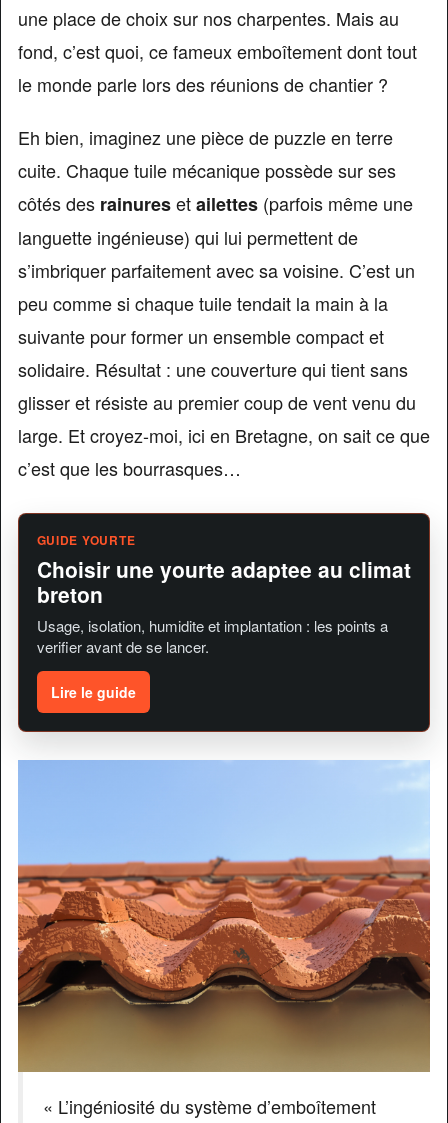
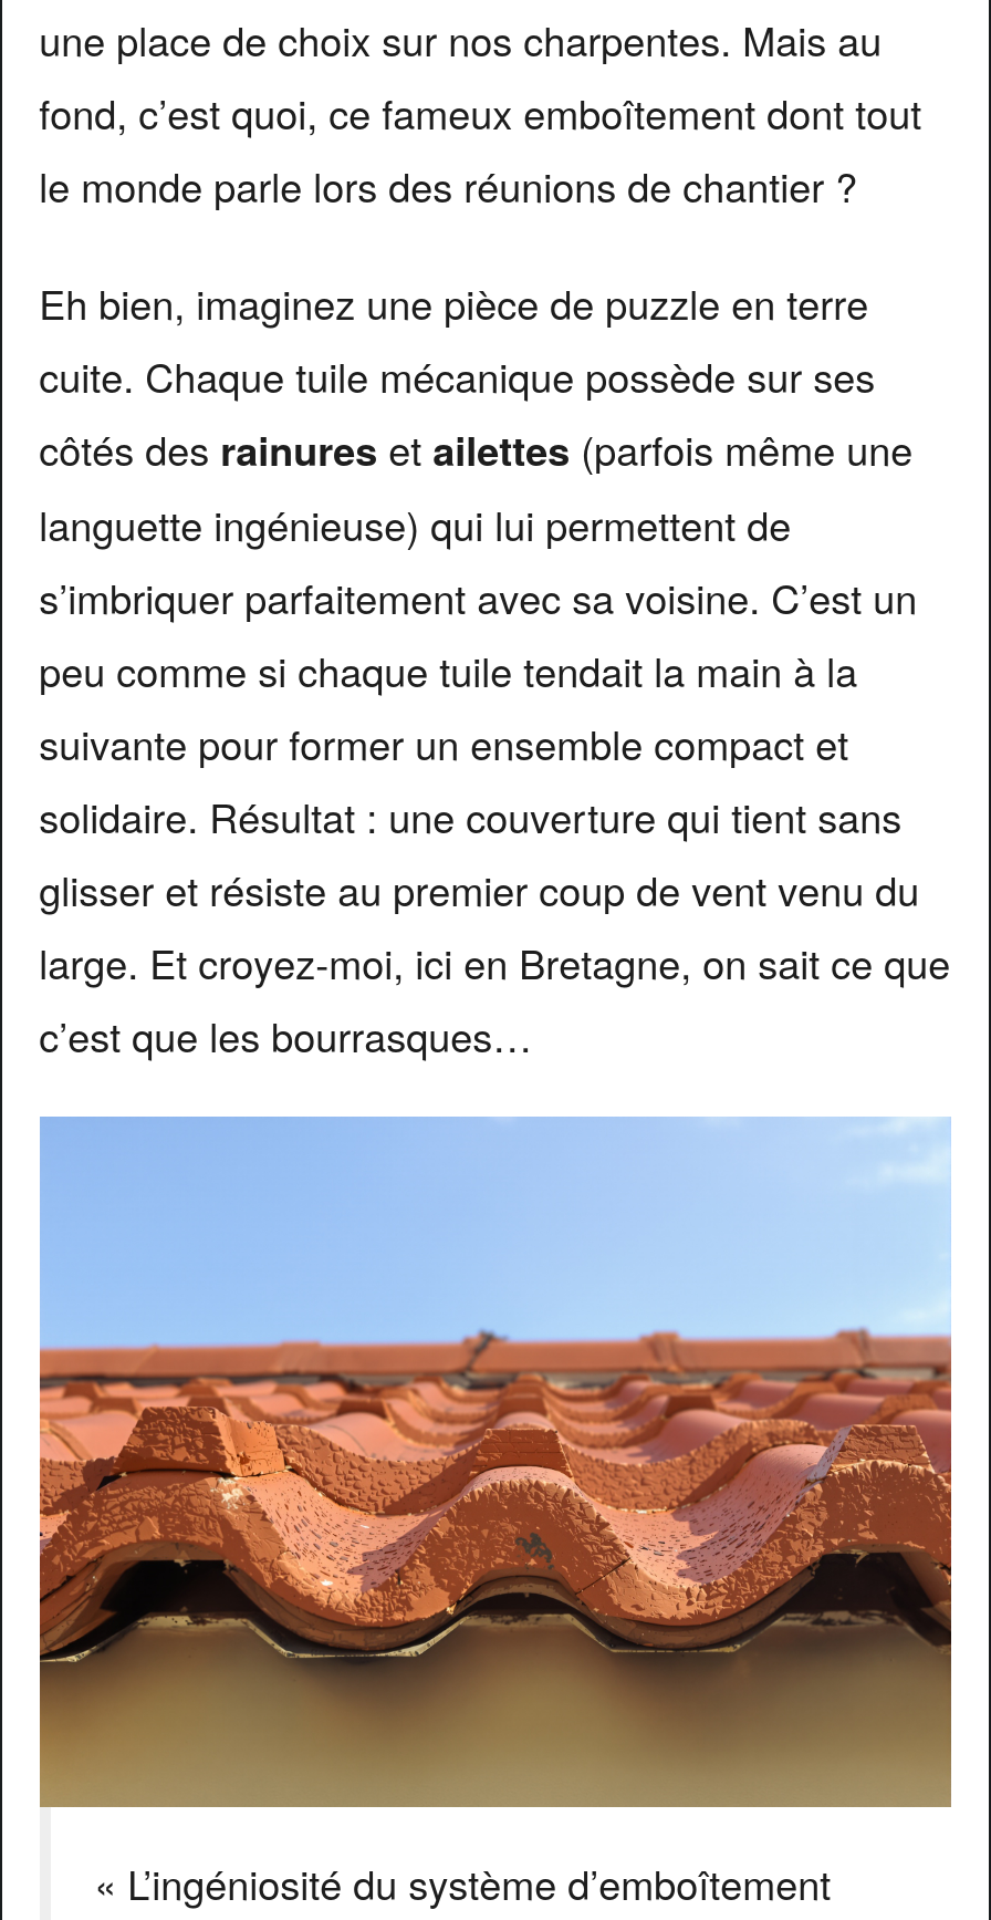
[17,512,432,735] [image] | GUIDE YOURTE | Choisir une yourte adaptee au climat | breton | Usage, isolation, humidite et implantation : les points a | verifier avant de se lancer. | Lire le guide -> none

